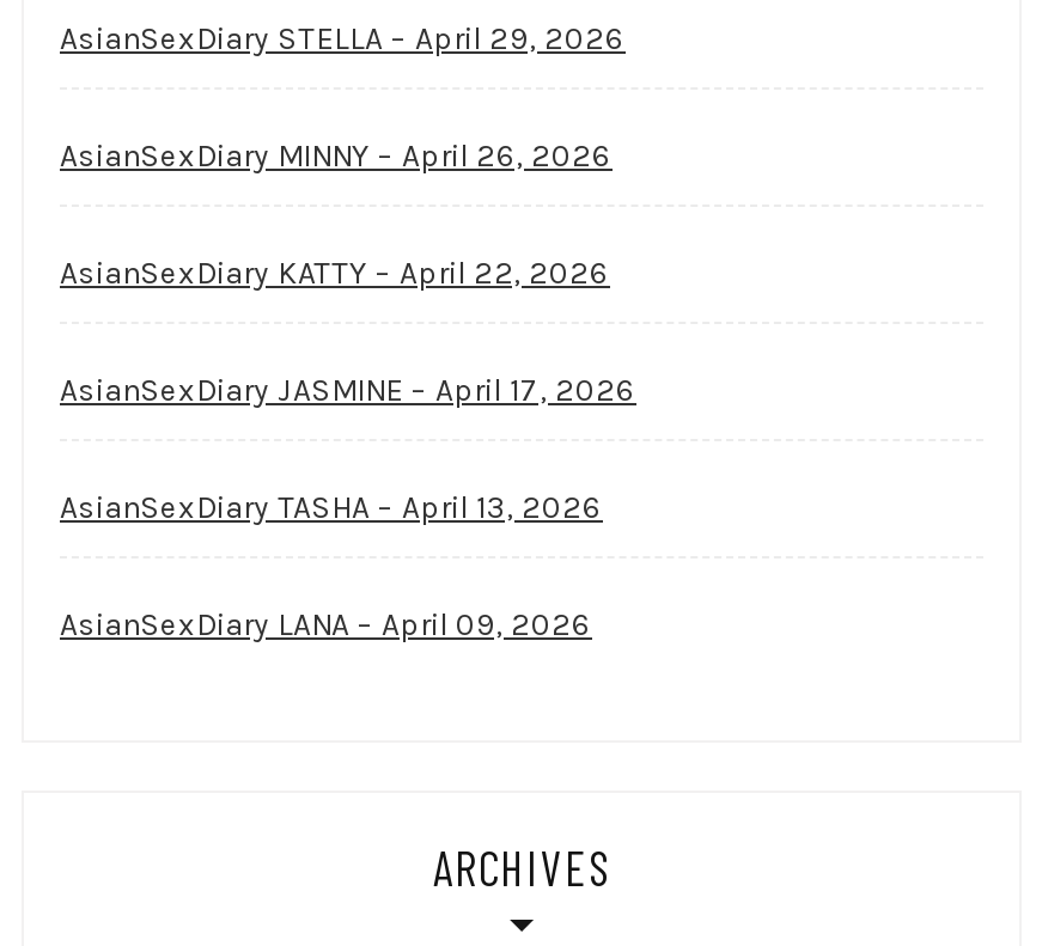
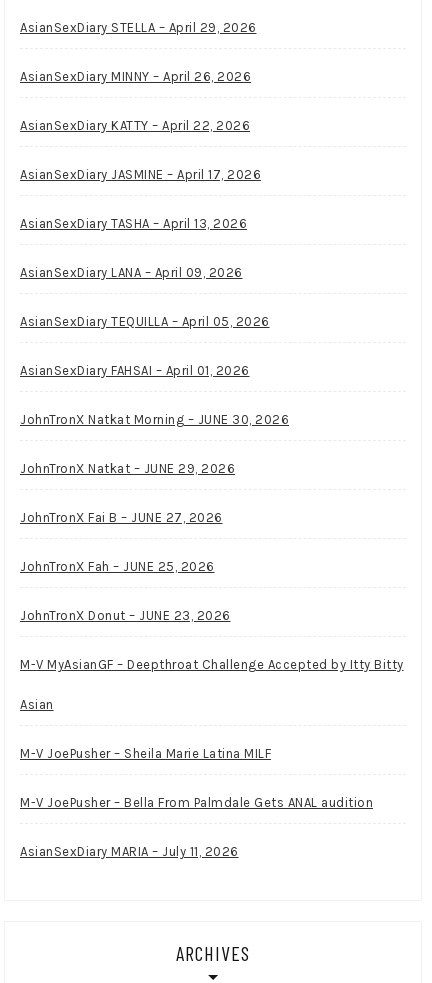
none -> [20,314,403,859] AsianSexDiary TEQUILLA – April 05, 2026 | AsianSexDiary FAHSAI – April 01, 2026 | JohnTronX Natkat Morning – JUNE 30, 2026 | JohnTronX Natkat – JUNE 29, 2026 | JohnTronX Fai B – JUNE 27, 2026 | JohnTronX Fah – JUNE 25, 2026 | JohnTronX Donut – JUNE 23, 2026 | M-V MyAsianGF – Deepthroat Challenge Accepted by Itty Bitty | Asian | M-V JoePusher – Sheila Marie Latina MILF | M-V JoePusher – Bella From Palmdale Gets ANAL audition | AsianSexDiary MARIA – July 11, 2026

